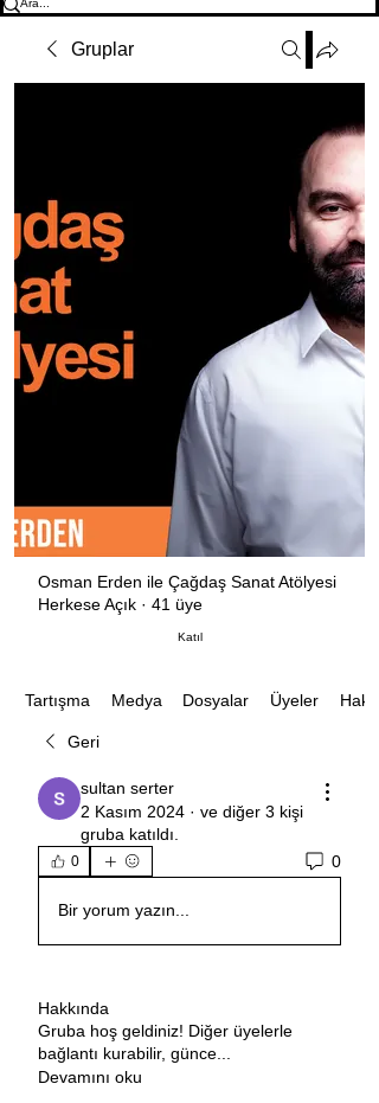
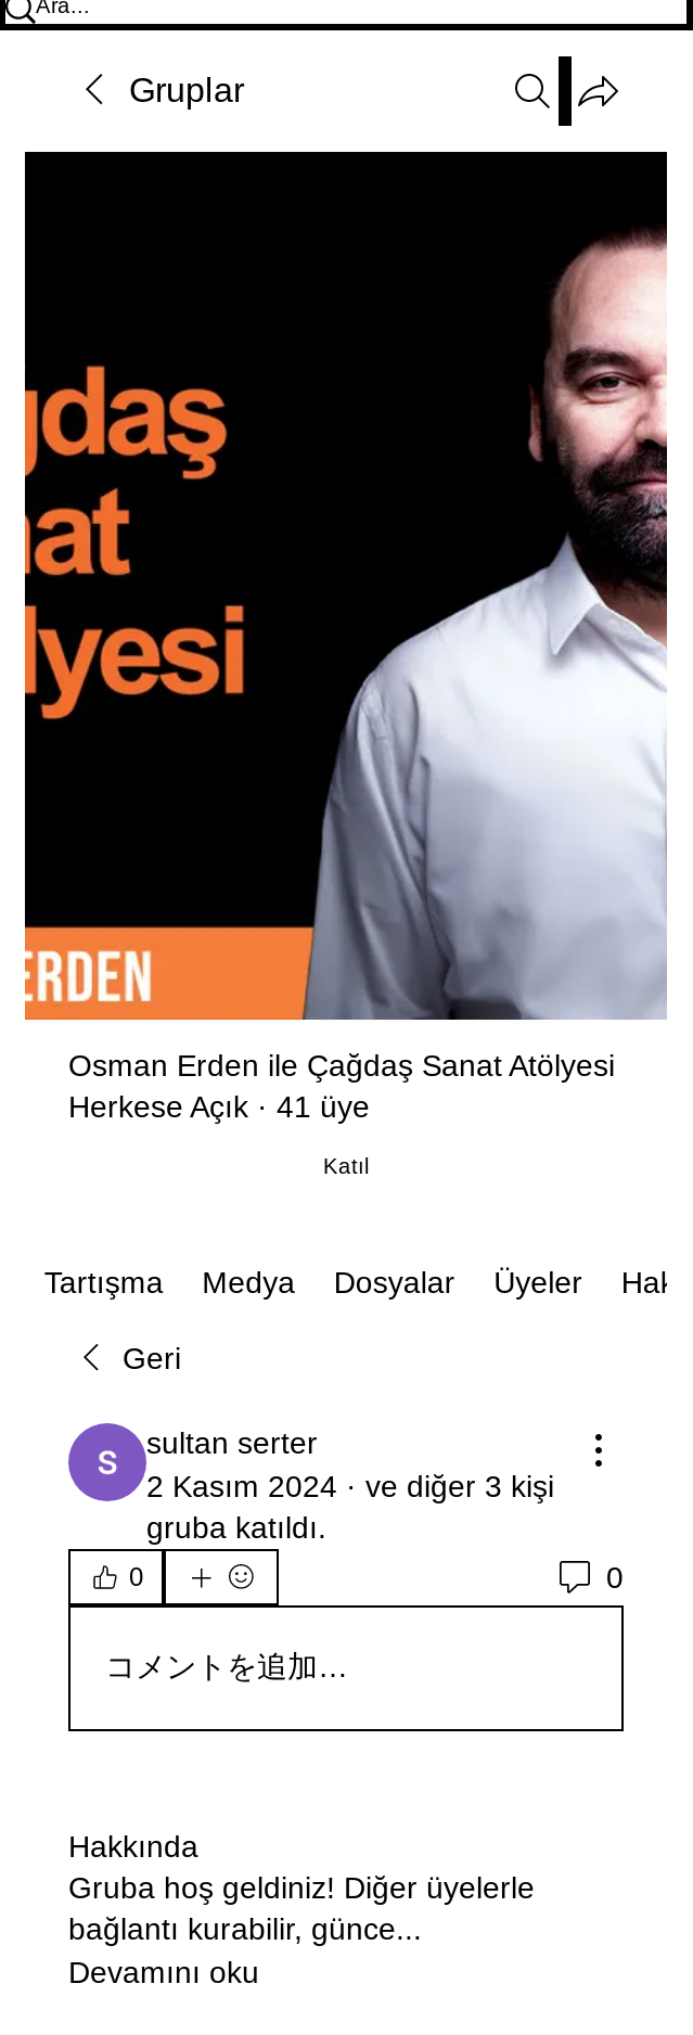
[58,900,189,919] Bir yorum yazın... -> [105,1649,348,1684] コメントを追加…

